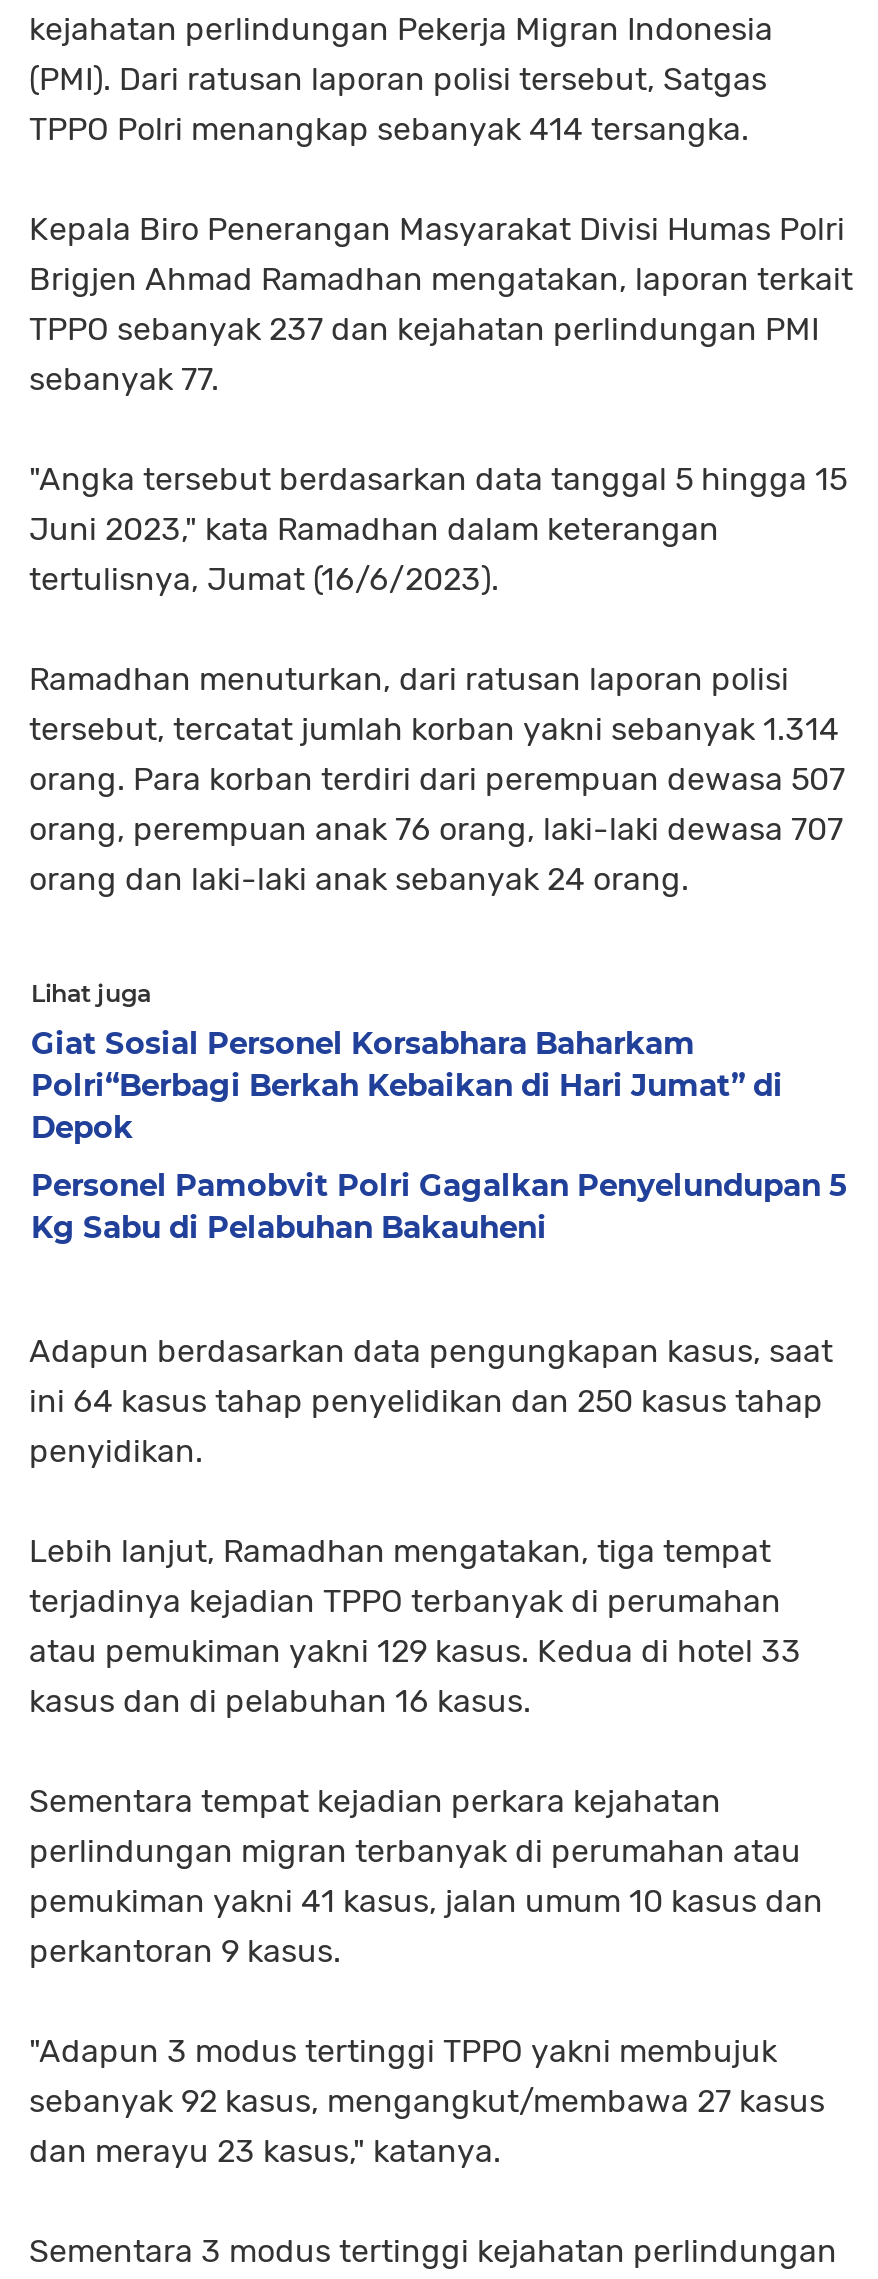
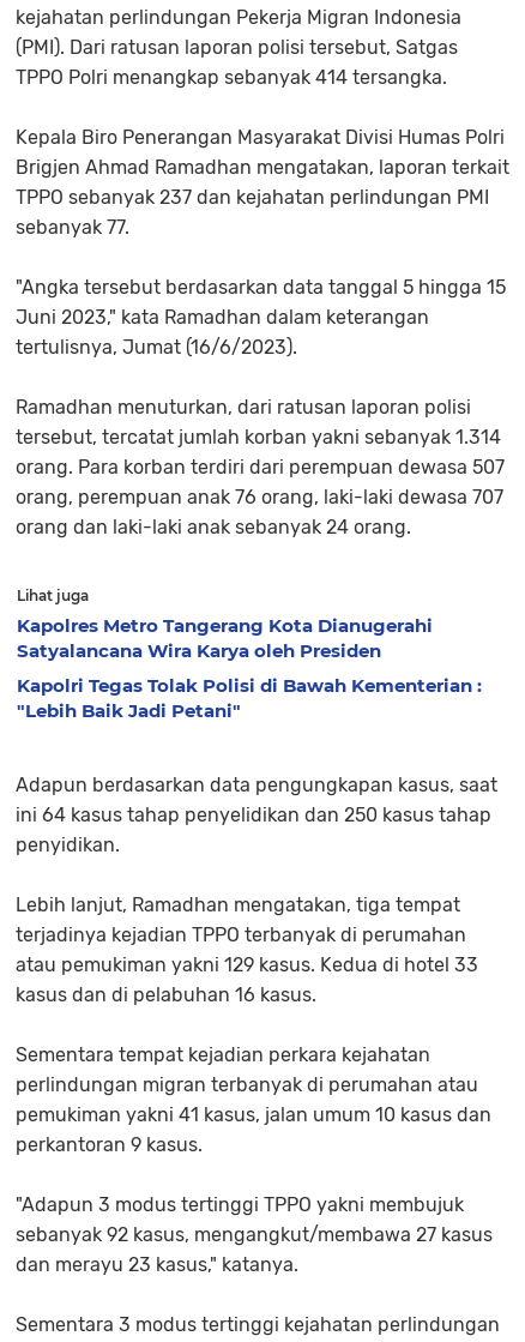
[31,1024,783,1146] Giat Sosial Personel Korsabhara Baharkam | Polri“Berbagi Berkah Kebaikan di Hari Jumat” di | Depok -> [17,614,433,662] Kapolres Metro Tangerang Kota Dianugerahi | Satyalancana Wira Karya oleh Presiden
[31,1166,847,1246] Personel Pamobvit Polri Gagalkan Penyelundupan 5 | Kg Sabu di Pelabuhan Bakauheni -> [17,674,482,722] Kapolri Tegas Tolak Polisi di Bawah Kementerian : | "Lebih Baik Jadi Petani"

